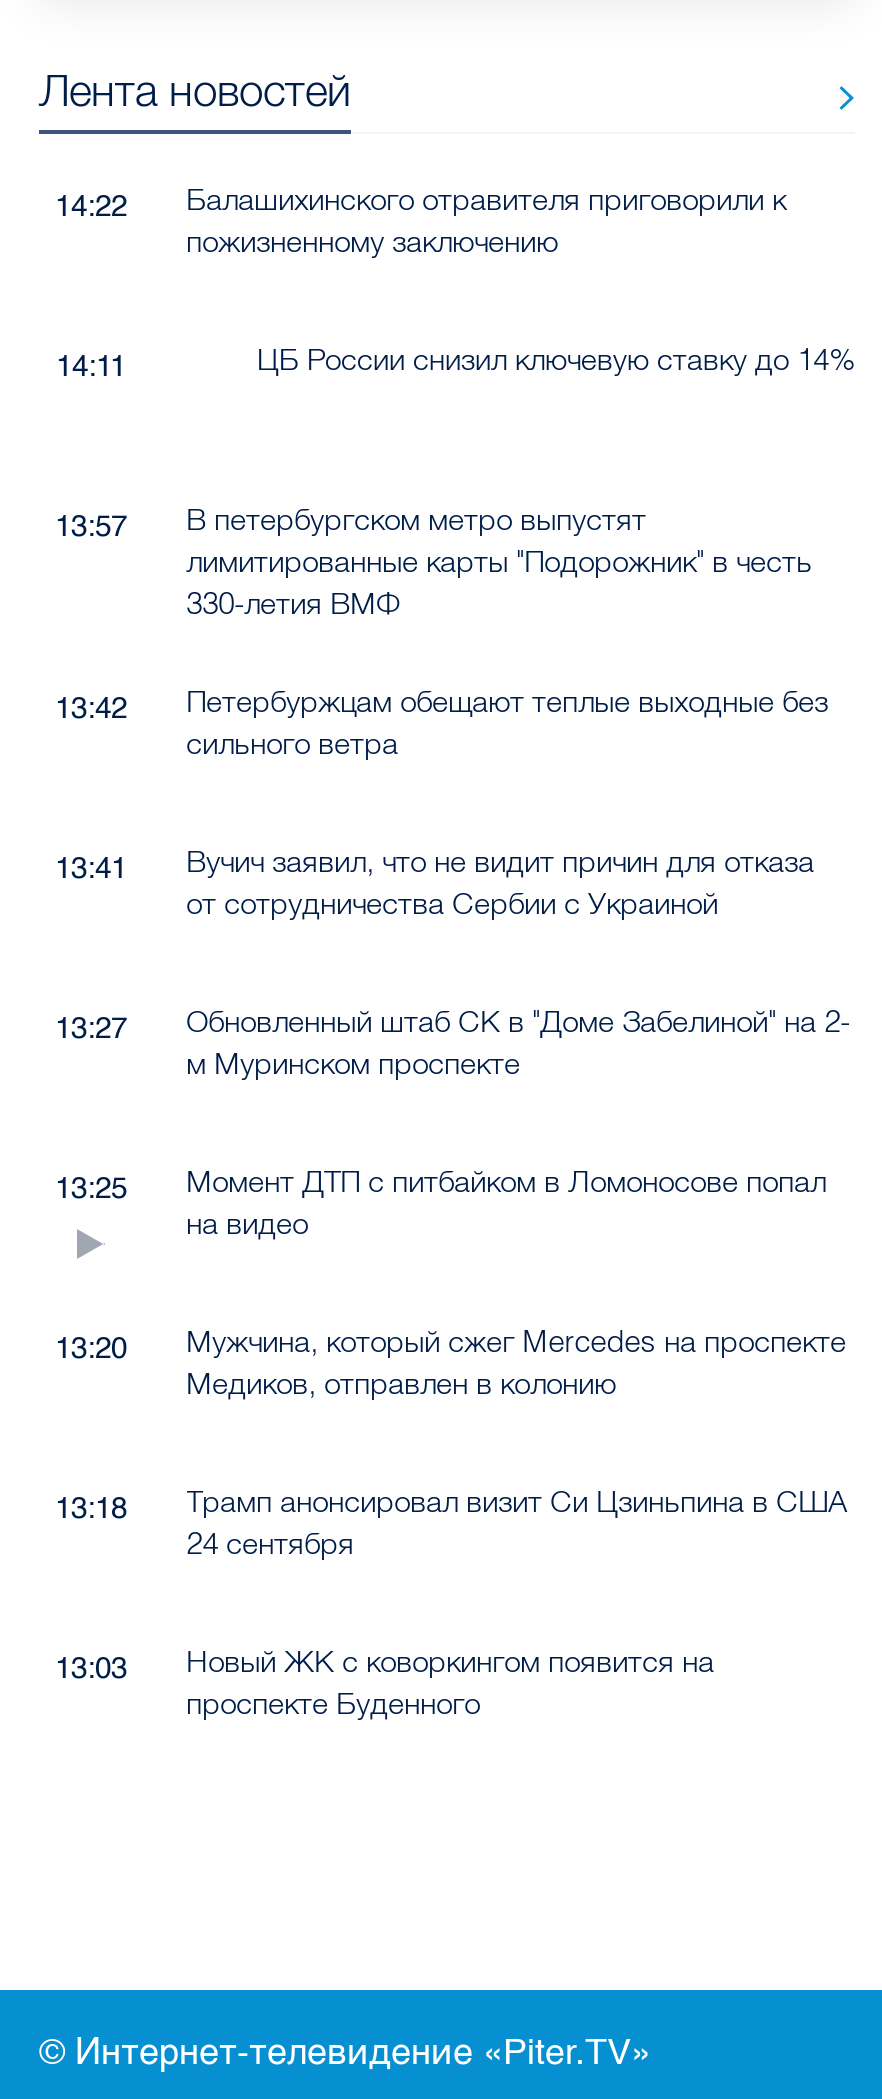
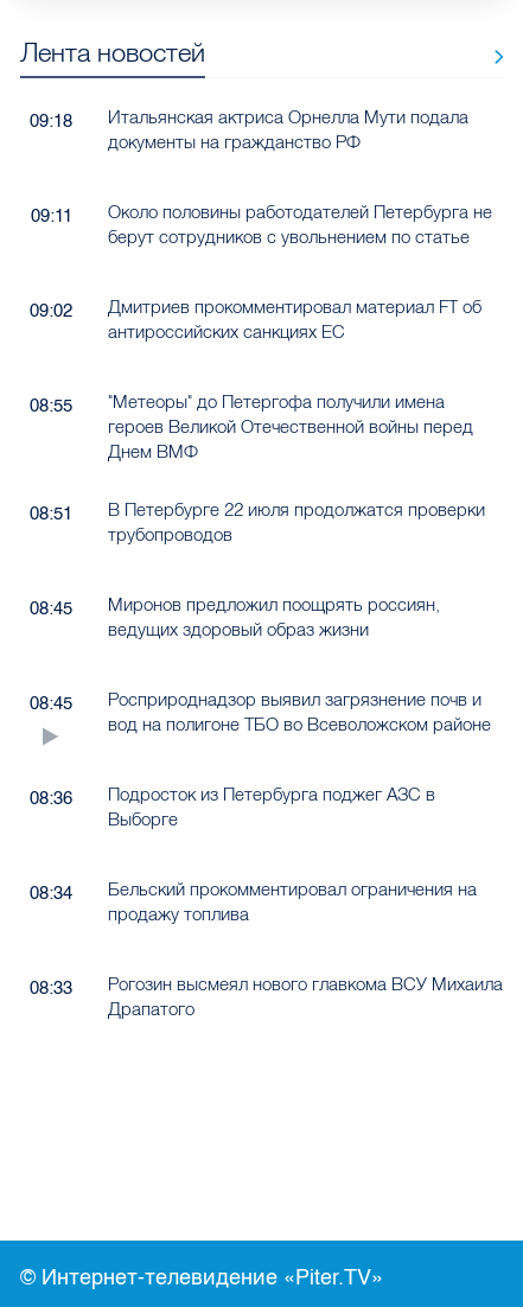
[55,180,786,260] 14:22 | Балашихинского отравителя приговорили к | пожизненному заключению -> [30,106,468,153] 09:18 | Итальянская актриса Орнелла Мути подала | документы на гражданство РФ
[56,340,855,383] 14:11 | ЦБ России снизил ключевую ставку до 14% -> [30,201,492,248] 09:11 | Около половины работодателей Петербурга не | берут сотрудников с увольнением по статье
[55,500,812,622] 13:57 | В петербургском метро выпустят | лимитированные карты "Подорожник" в честь | 330-летия ВМФ -> [30,296,481,343] 09:02 | Дмитриев прокомментировал материал FT об | антироссийских санкциях ЕС
[55,682,828,762] 13:42 | Петербуржцам обещают теплые выходные без | сильного ветра -> [30,390,473,463] 08:55 | "Метеоры" до Петергофа получили имена | героев Великой Отечественной войны перед | Днем ВМФ
[55,842,814,922] 13:41 | Вучич заявил, что не видит причин для отказа | от сотрудничества Сербии с Украиной -> [30,498,485,546] 08:51 | В Петербурге 22 июля продолжатся проверки | трубопроводов
[55,1002,850,1082] 13:27 | Обновленный штаб СК в "Доме Забелиной" на 2- | м Муринском проспекте -> [30,593,440,641] 08:45 | Миронов предложил поощрять россиян, | ведущих здоровый образ жизни
[55,1162,826,1242] 13:25 | Момент ДТП с питбайком в Ломоносове попал | на видео -> [30,688,491,736] 08:45 | Росприроднадзор выявил загрязнение почв и | вод на полигоне ТБО во Всеволожском районе
[55,1322,846,1402] 13:20 | Мужчина, который сжег Mercedes на проспекте | Медиков, отправлен в колонию -> [30,783,435,830] 08:36 | Подросток из Петербурга поджег АЗС в | Выборге
[55,1482,846,1562] 13:18 | Трамп анонсировал визит Си Цзиньпина в США | 24 сентября -> [30,878,476,925] 08:34 | Бельский прокомментировал ограничения на | продажу топлива
[55,1642,714,1722] 13:03 | Новый ЖК с коворкингом появится на | проспекте Буденного -> [30,973,502,1020] 08:33 | Рогозин высмеял нового главкома ВСУ Михаила | Драпатого

